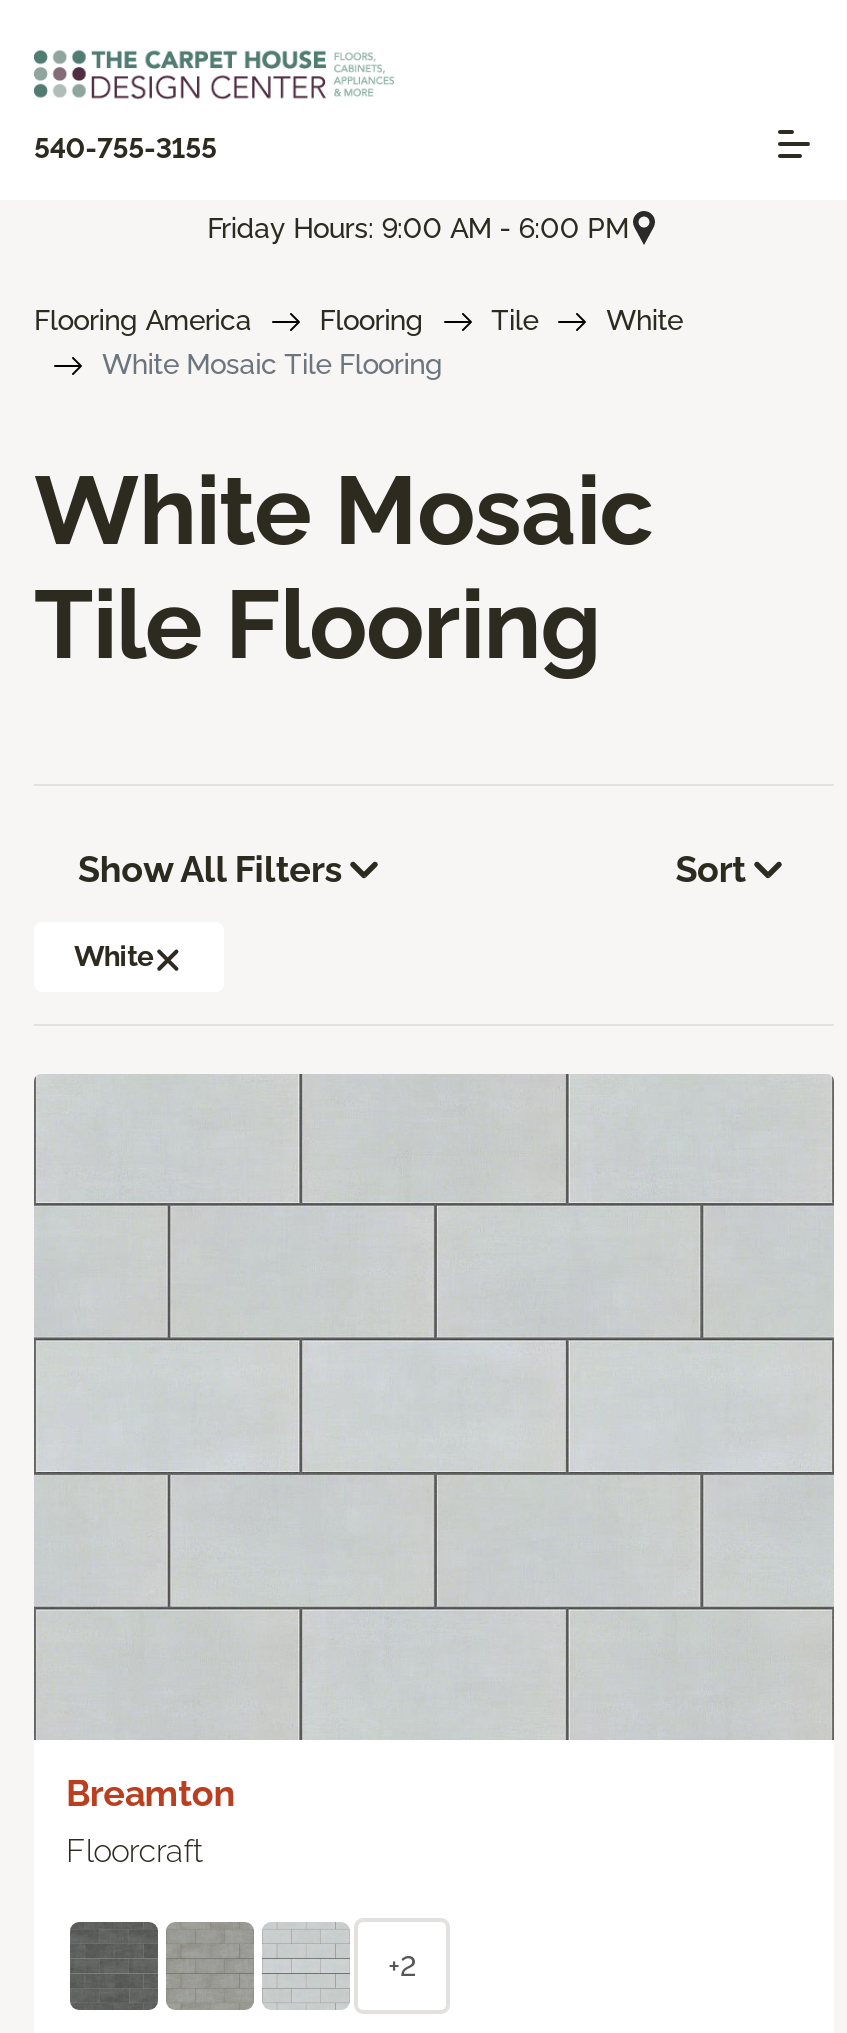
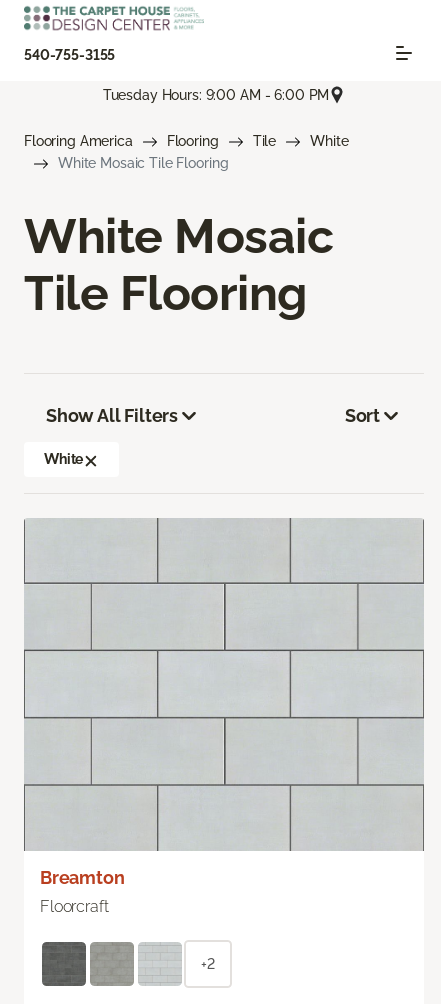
[207,211,629,243] Friday Hours: 9:00 AM - 6:00 PM -> [103,87,329,103] Tuesday Hours: 9:00 AM - 6:00 PM

